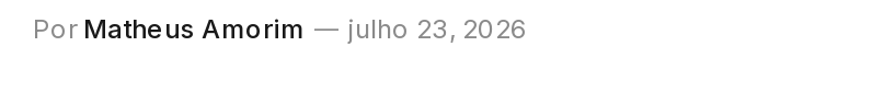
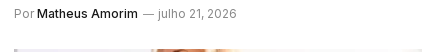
[33,12,528,45] Por Matheus Amorim julho 23, 2026 -> [14,6,237,21] Por Matheus Amorim julho 21, 2026

